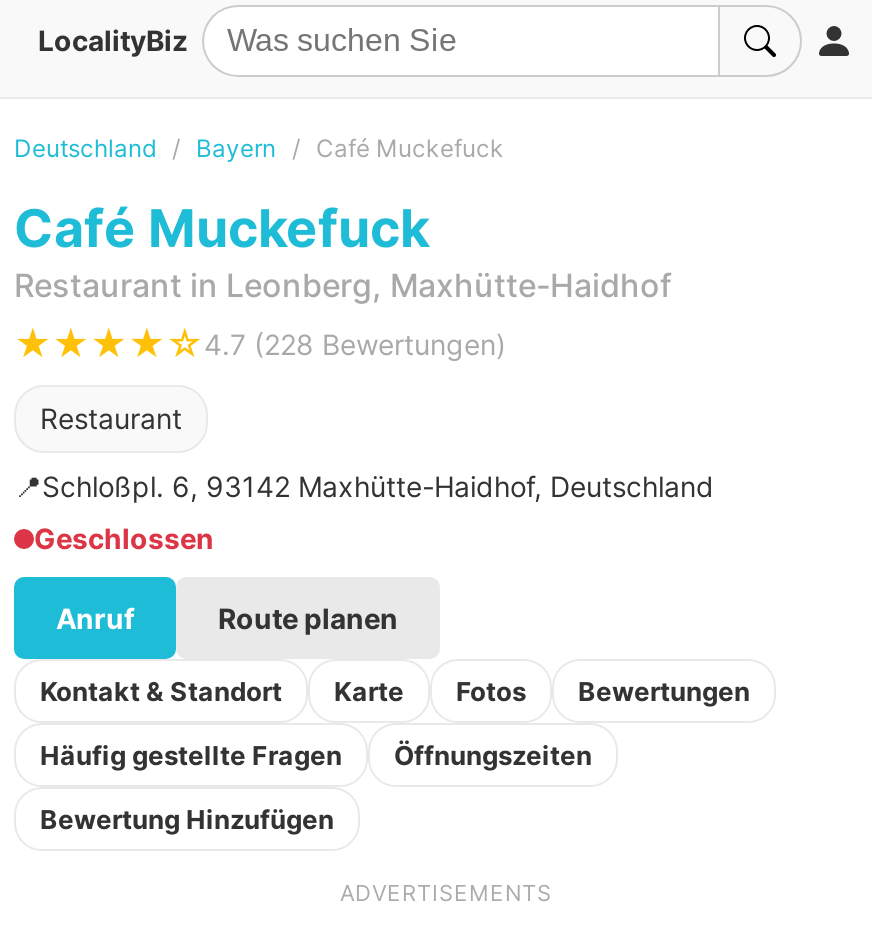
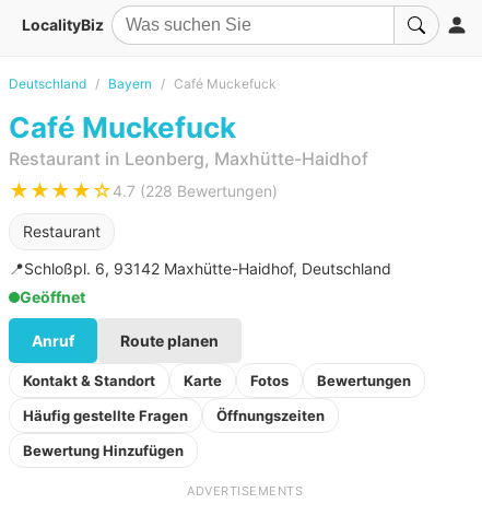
[34,521,214,555] Geschlossen -> [20,288,85,306] Geöffnet

